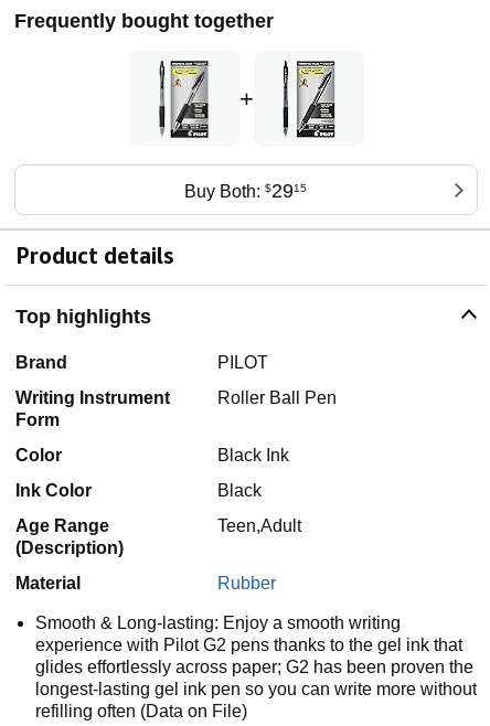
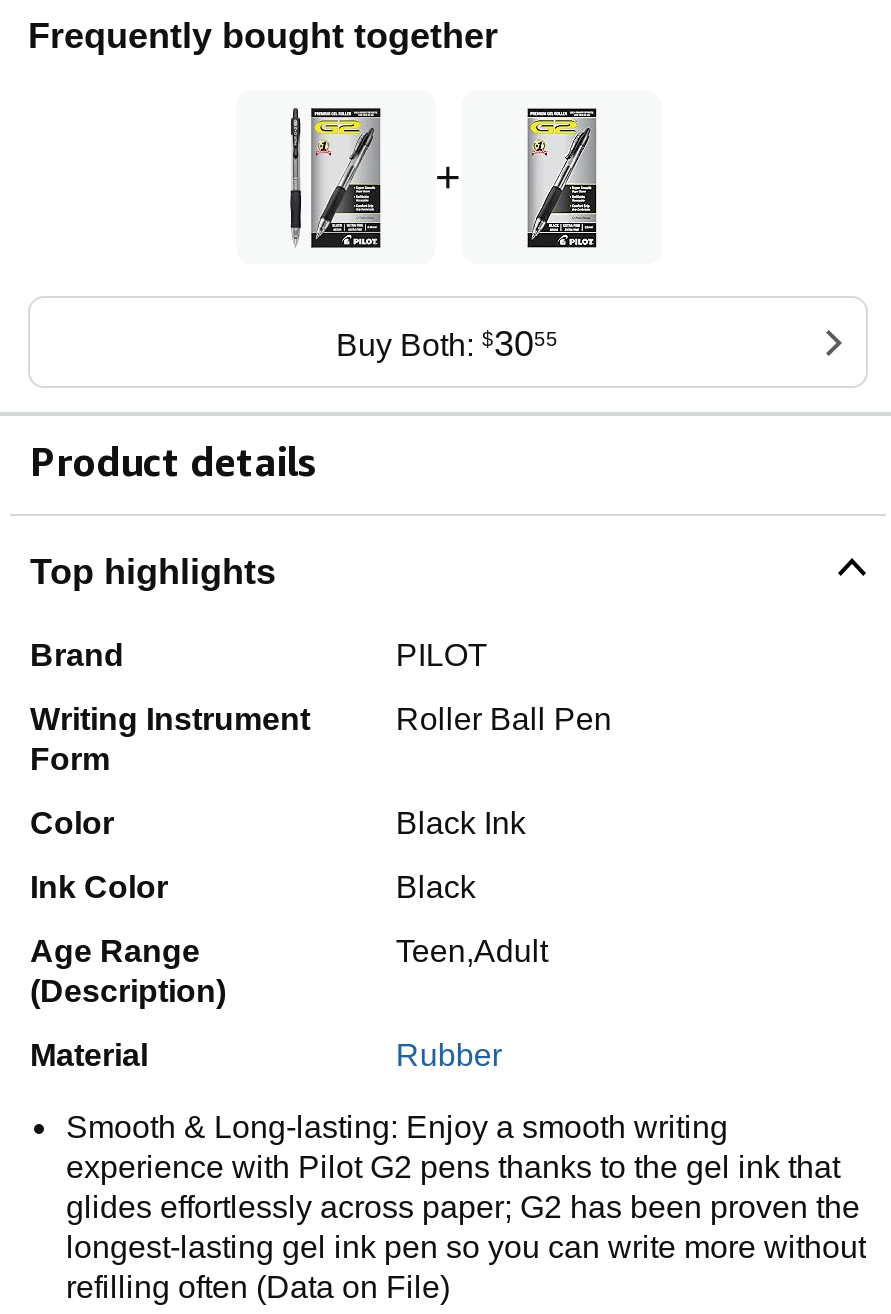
[184,60,337,202] [image] | Buy Both: $2915 -> [336,106,610,364] [image] | Buy Both: $3055

